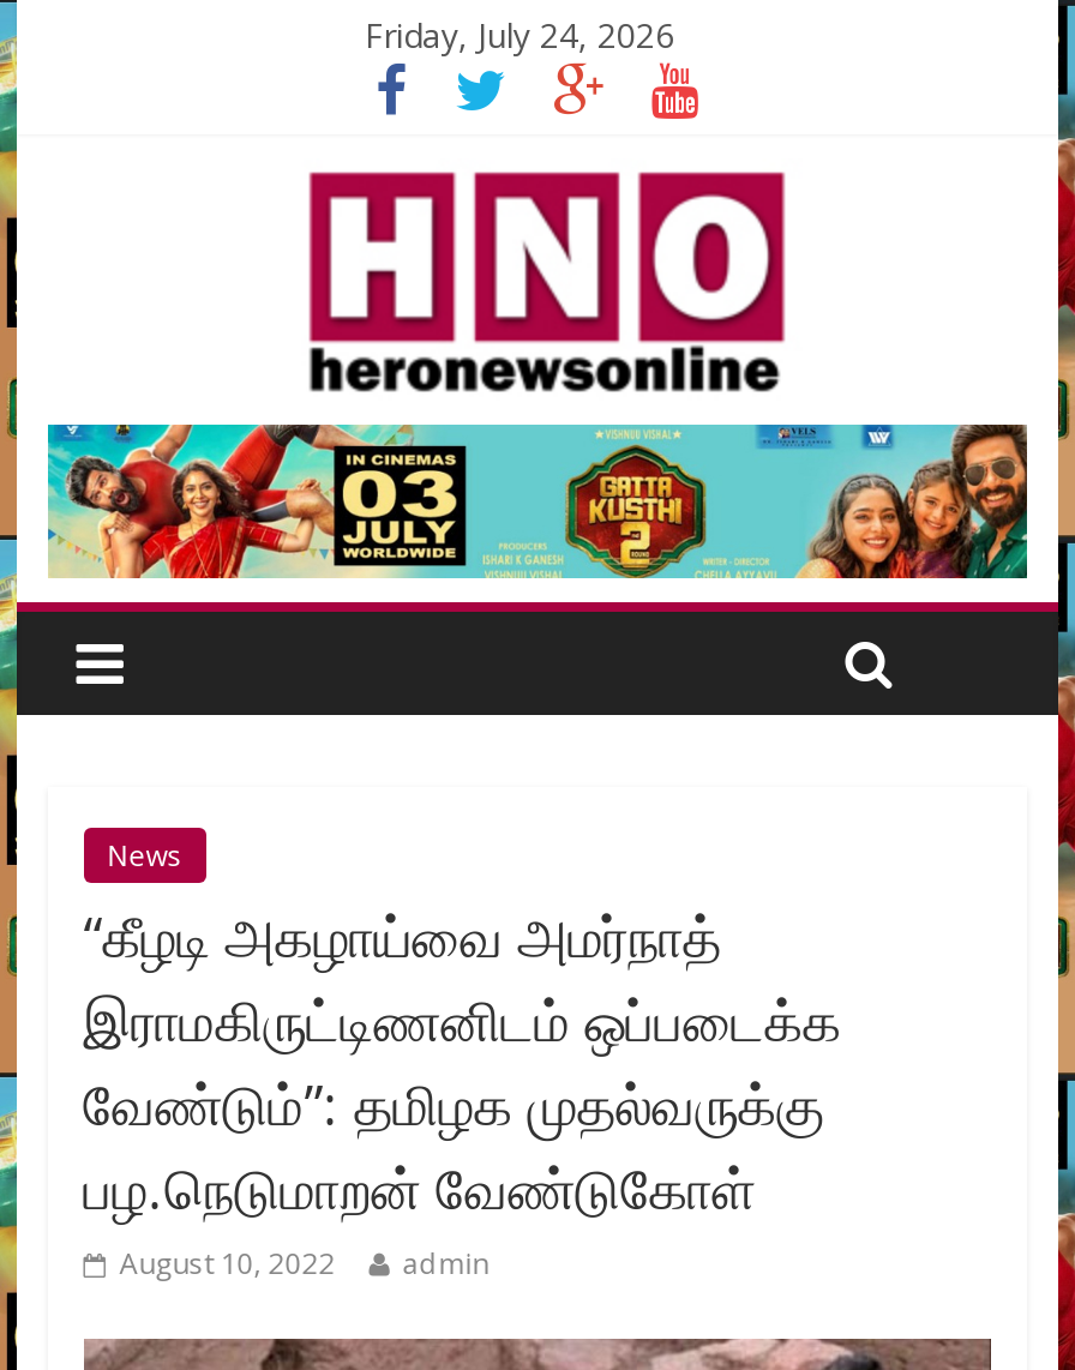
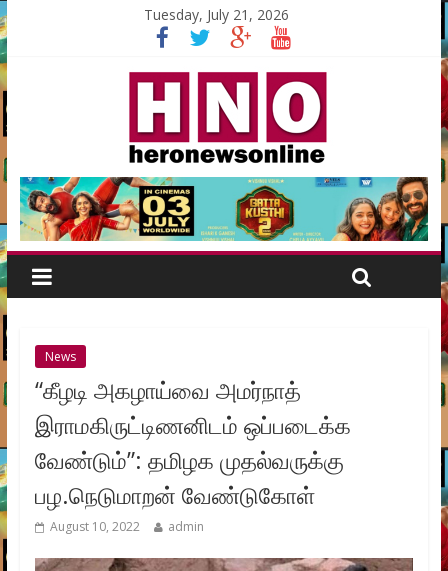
[365,12,674,58] Friday, July 24, 2026 -> [144,5,289,24] Tuesday, July 21, 2026

